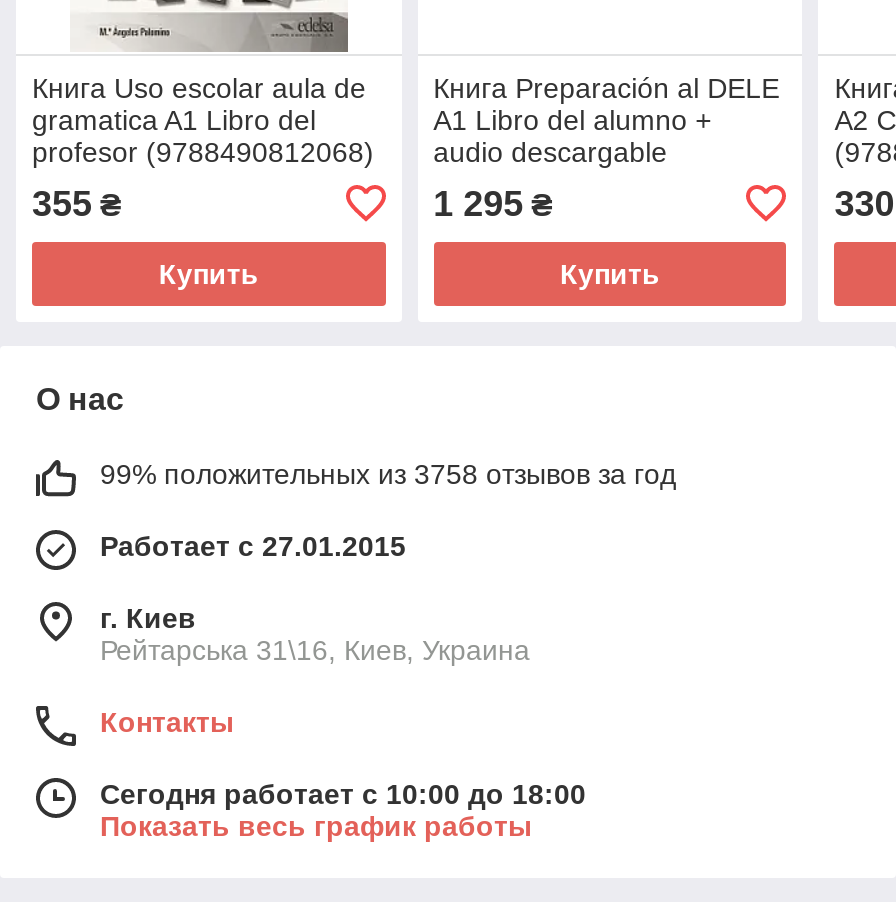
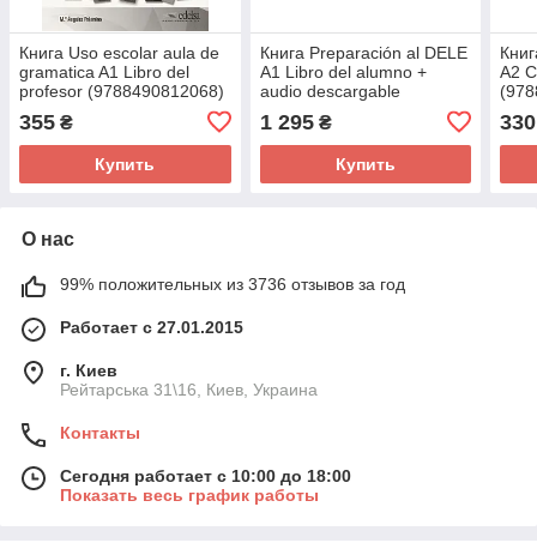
[100,457,676,489] 99% положительных из 3758 отзывов за год -> [60,274,405,293] 99% положительных из 3736 отзывов за год

